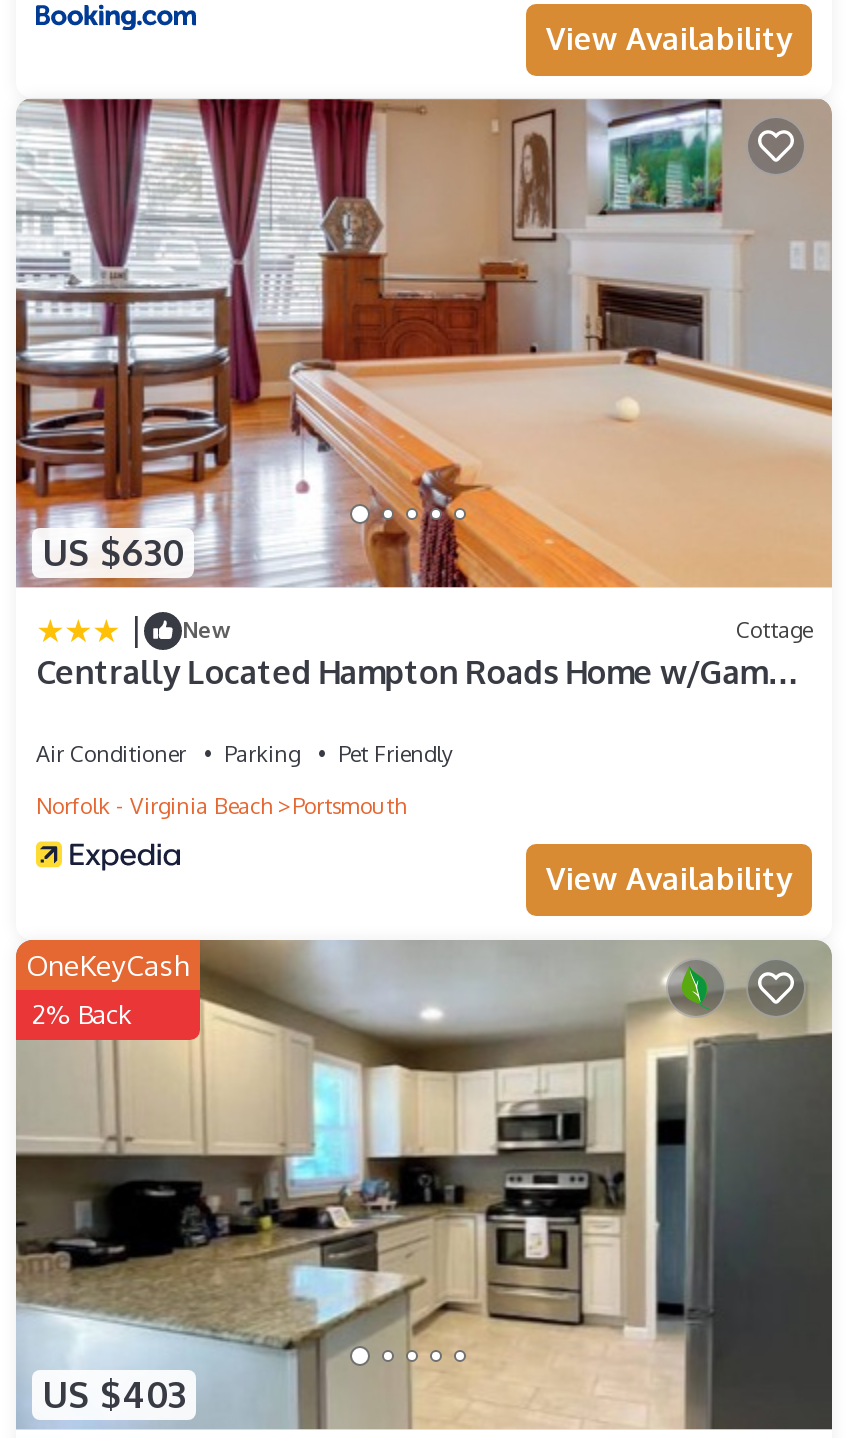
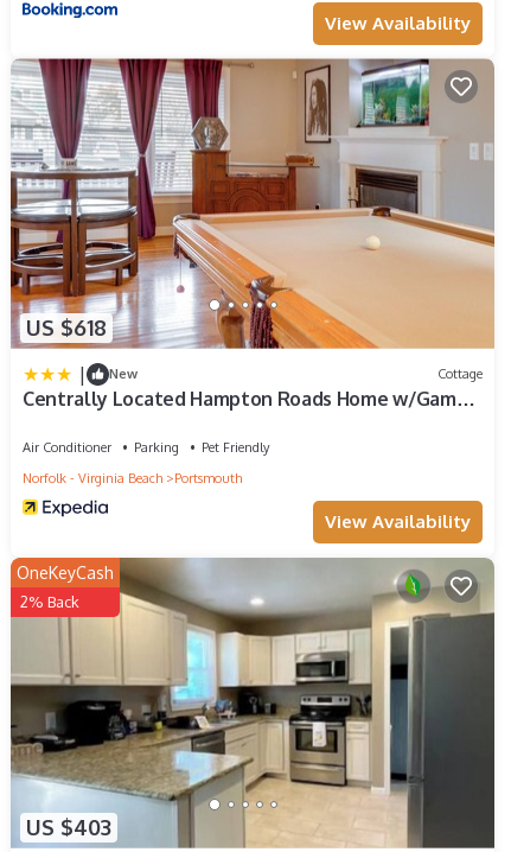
[42,531,184,575] US $630 -> [26,315,107,341] US $618

